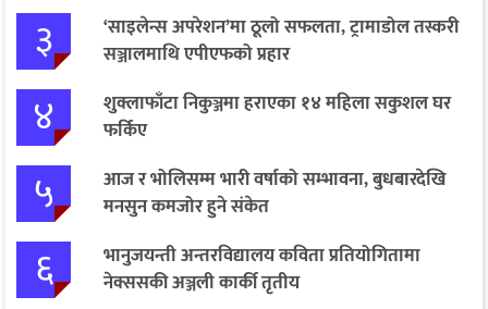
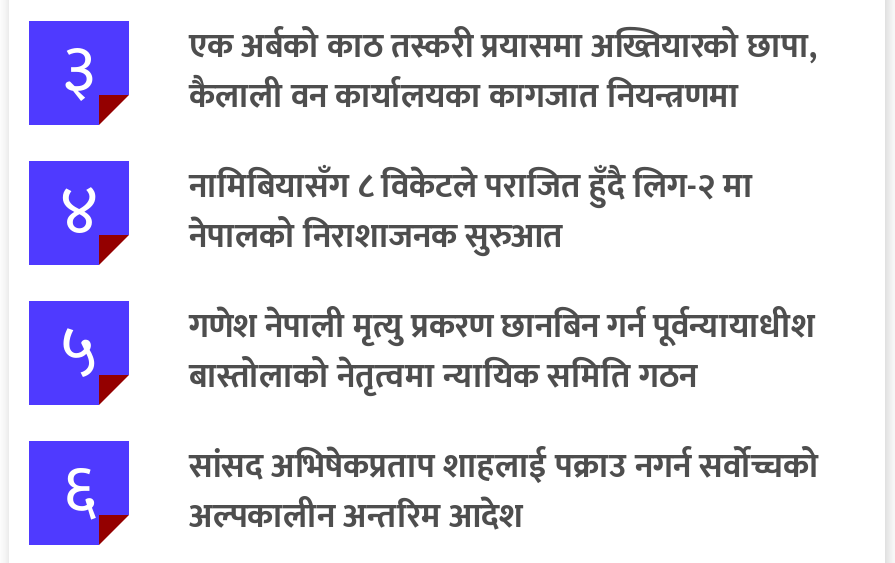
[103,11,459,69] ‘साइलेन्स अपरेशन’मा ठूलो सफलता, ट्रामाडोल तस्करी | सञ्जालमाथि एपीएफको प्रहार -> [189,18,817,124] एक अर्बको काठ तस्करी प्रयासमा अख्तियारको छापा, | कैलाली वन कार्यालयका कागजात नियन्त्रणमा
[103,88,451,145] शुक्लाफाँटा निकुञ्जमा हराएका १४ महिला सकुशल घर | फर्किए -> [189,158,753,264] नामिबियासँग ८ विकेटले पराजित हुँदै लिग-२ मा | नेपालको निराशाजनक सुरुआत
[103,164,446,221] आज र भोलिसम्म भारी वर्षाको सम्भावना, बुधबारदेखि | मनसुन कमजोर हुने संकेत -> [189,298,815,404] गणेश नेपाली मृत्यु प्रकरण छानबिन गर्न पूर्वन्यायाधीश | बास्तोलाको नेतृत्वमा न्यायिक समिति गठन
[103,240,420,298] भानुजयन्ती अन्तरविद्यालय कविता प्रतियोगितामा | नेक्ससकी अञ्जली कार्की तृतीय -> [189,438,819,544] सांसद अभिषेकप्रताप शाहलाई पक्राउ नगर्न सर्वोच्चको | अल्पकालीन अन्तरिम आदेश

